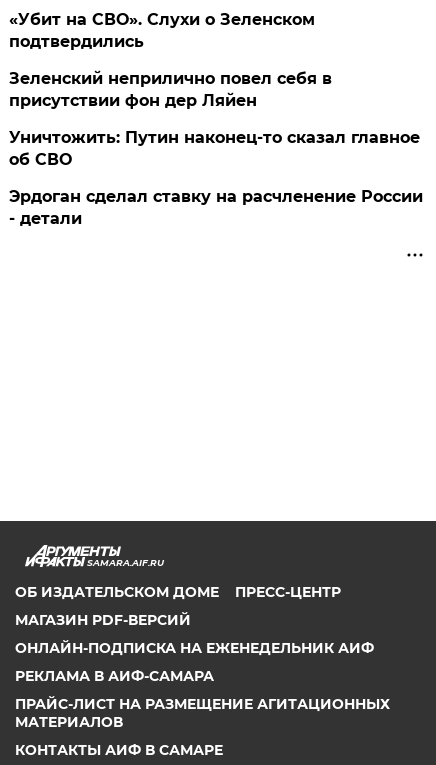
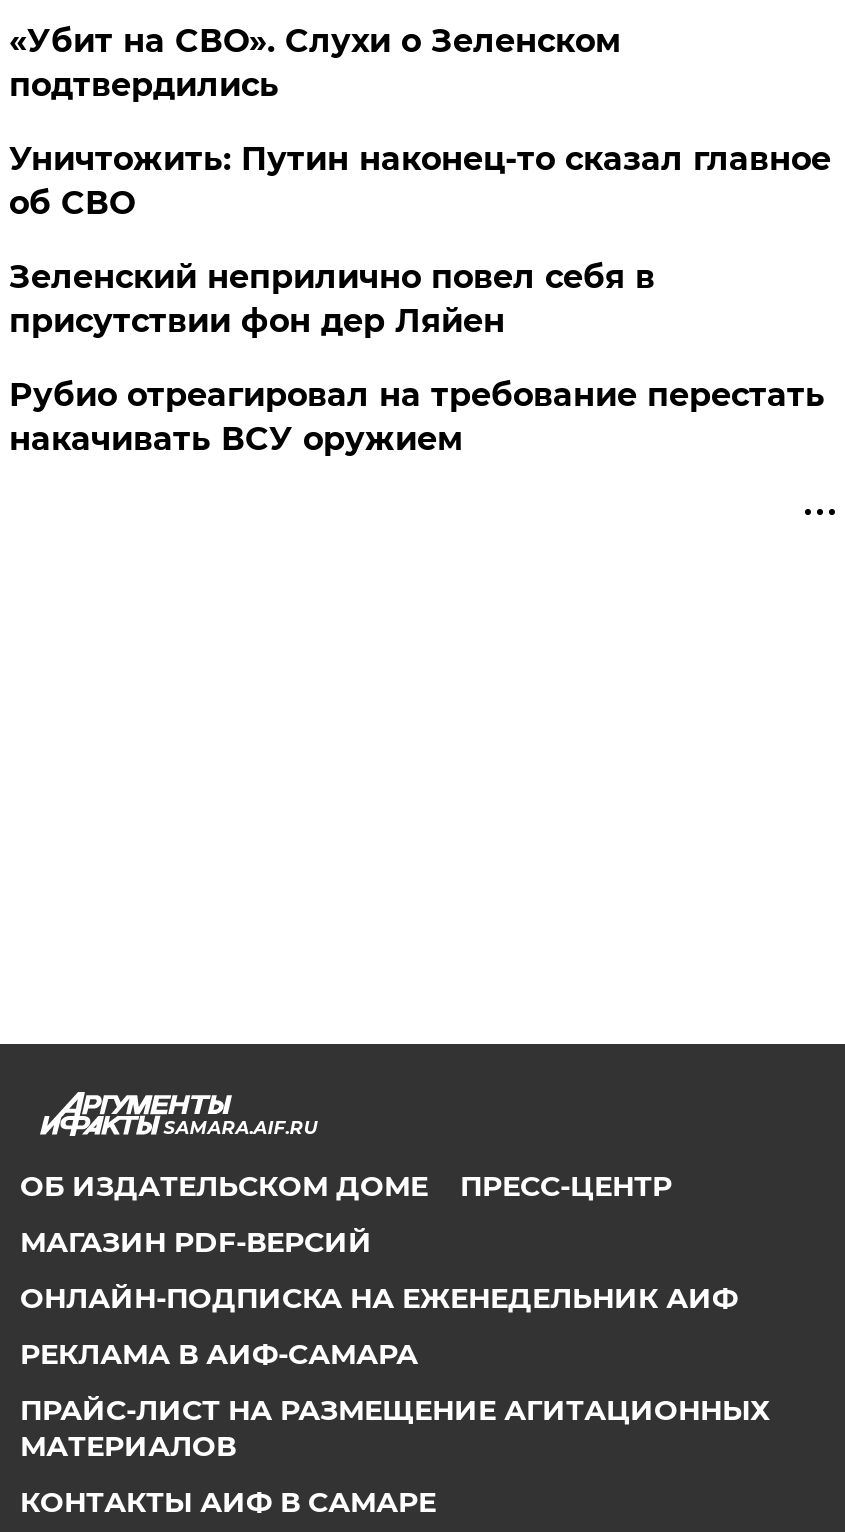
moved [9,69,332,110] -> [9,258,655,340]: Зеленский неприлично повел cебя в | присутствии фон дер Ляйен
moved [9,128,420,169] -> [9,140,831,222]: Уничтожить: Путин наконец-то сказал главное | об СВО
[9,187,423,228] Эрдоган сделал ставку на расчленение России | - детали -> [9,376,825,458] Рубио отреагировал на требование перестать | накачивать ВСУ оружием

